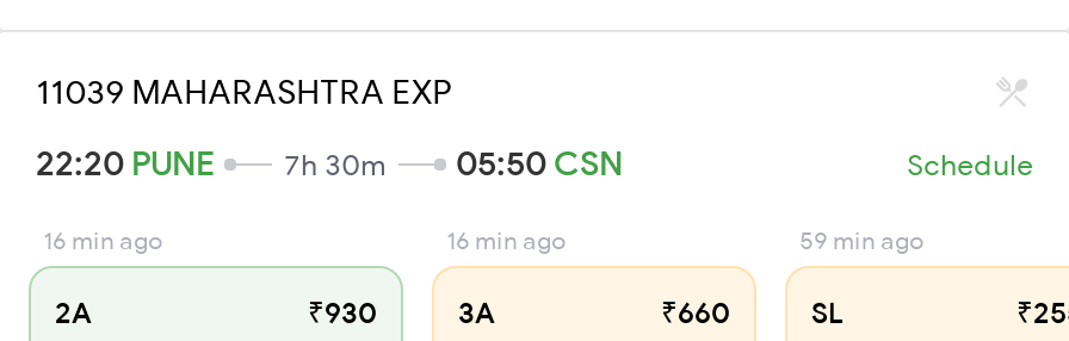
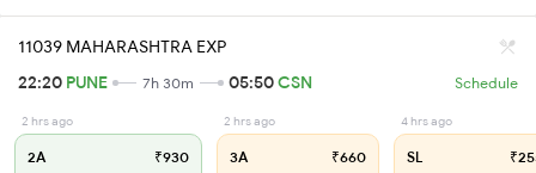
[43,225,162,256] 16 min ago -> [22,113,73,129] 2 hrs ago
[446,225,566,256] 16 min ago -> [224,113,275,129] 2 hrs ago
[799,225,923,256] 59 min ago -> [401,113,452,129] 4 hrs ago

